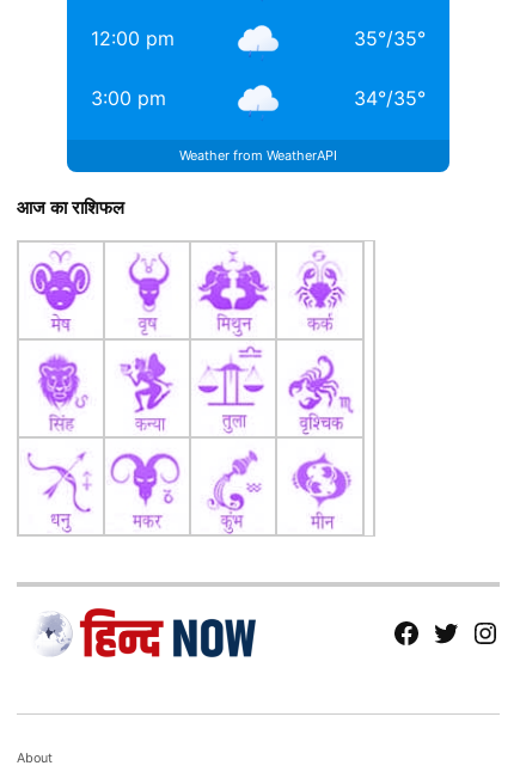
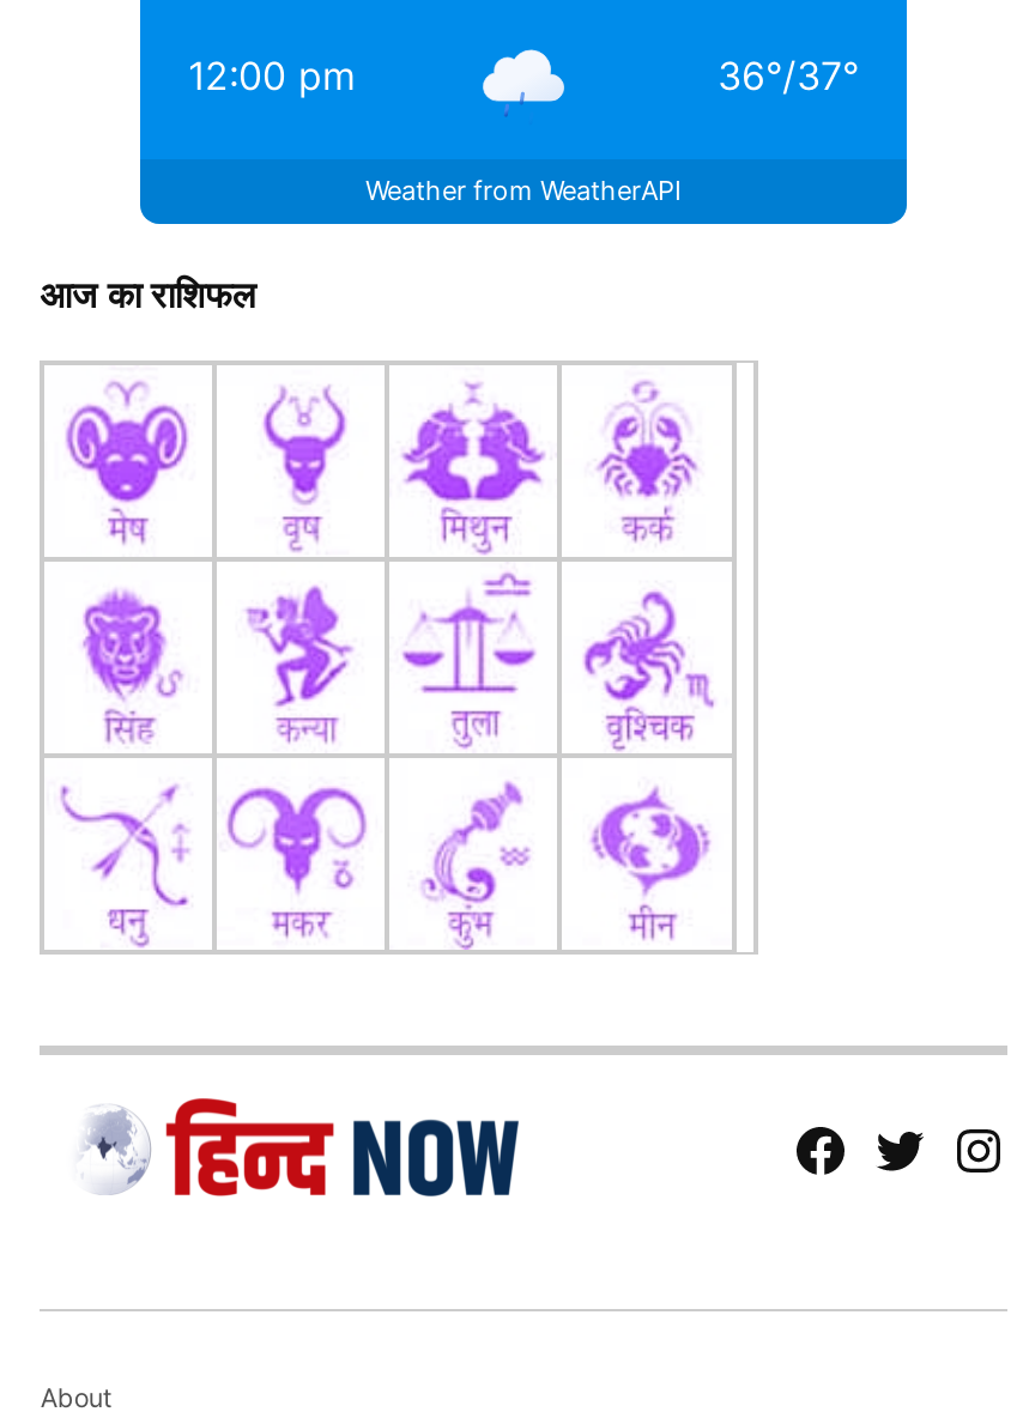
[91,26,426,109] 35°/35° | 3:00 pm | 34°/35° -> [718,51,859,98] 36°/37°

